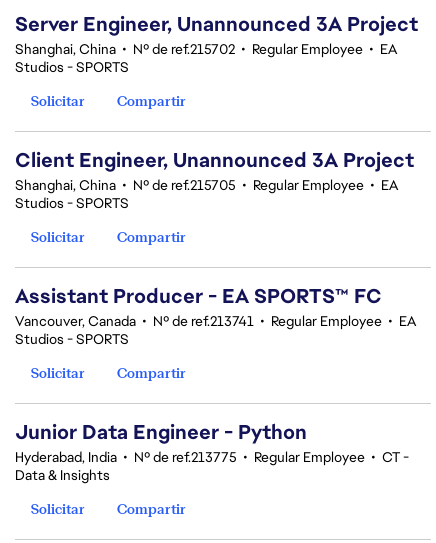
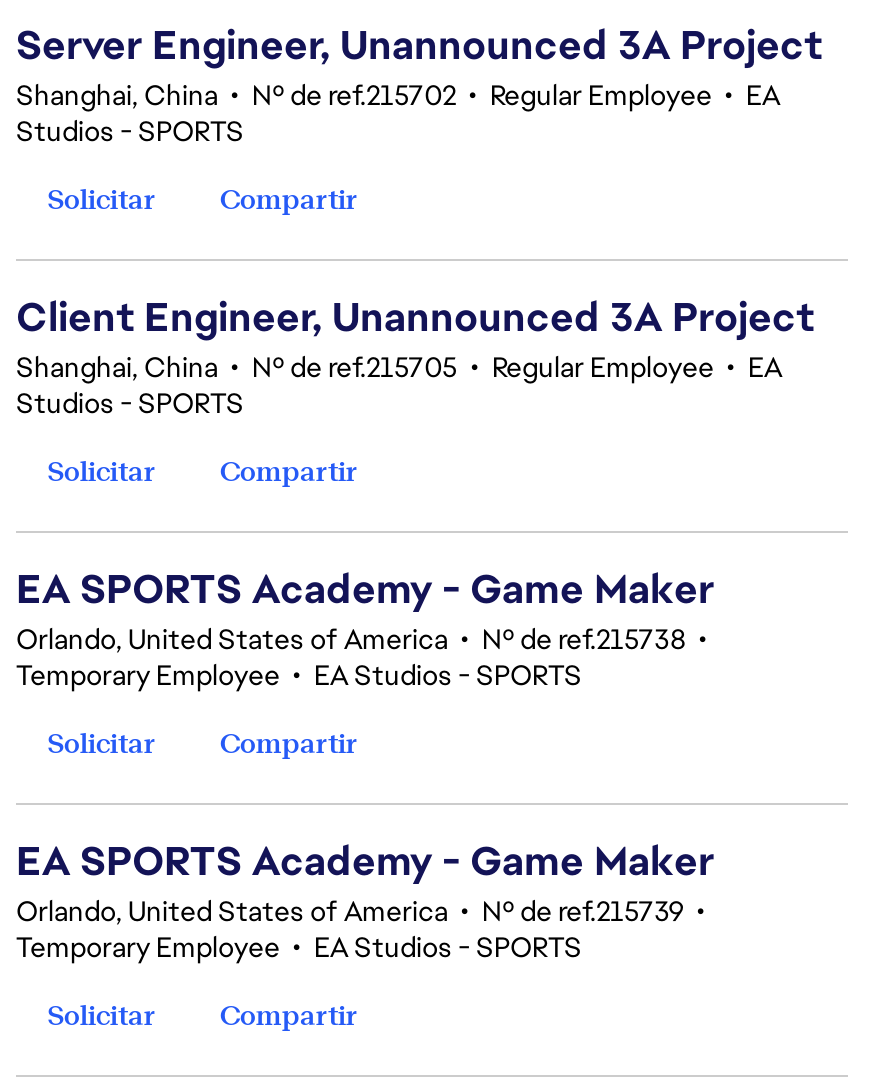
[15,283,416,348] Assistant Producer - EA SPORTS™ FC | Vancouver, Canada • Nº de ref.213741 • Regular Employee • EA | Studios - SPORTS -> [16,563,714,693] EA SPORTS Academy - Game Maker | Orlando, United States of America • Nº de ref.215738 • | Temporary Employee • EA Studios - SPORTS
[15,419,409,484] Junior Data Engineer - Python | Hyderabad, India • Nº de ref.213775 • Regular Employee • CT - | Data & Insights -> [16,835,714,965] EA SPORTS Academy - Game Maker | Orlando, United States of America • Nº de ref.215739 • | Temporary Employee • EA Studios - SPORTS

